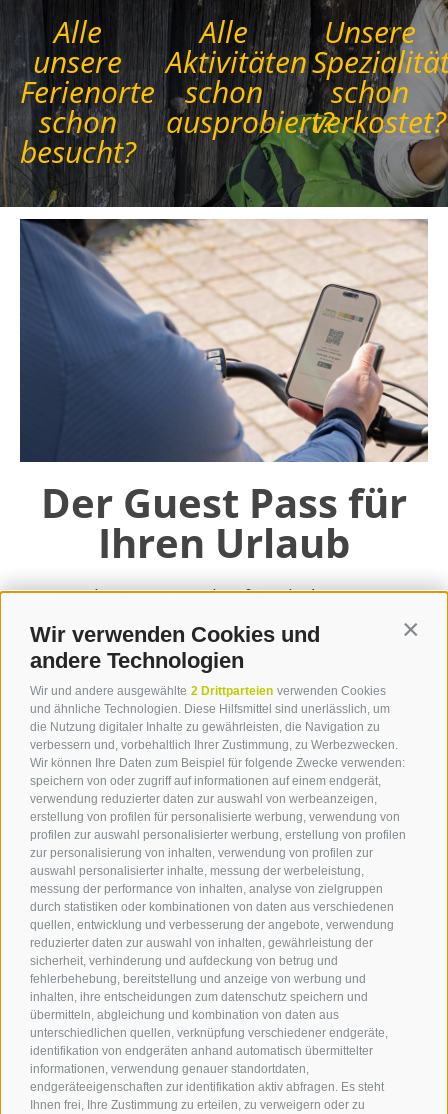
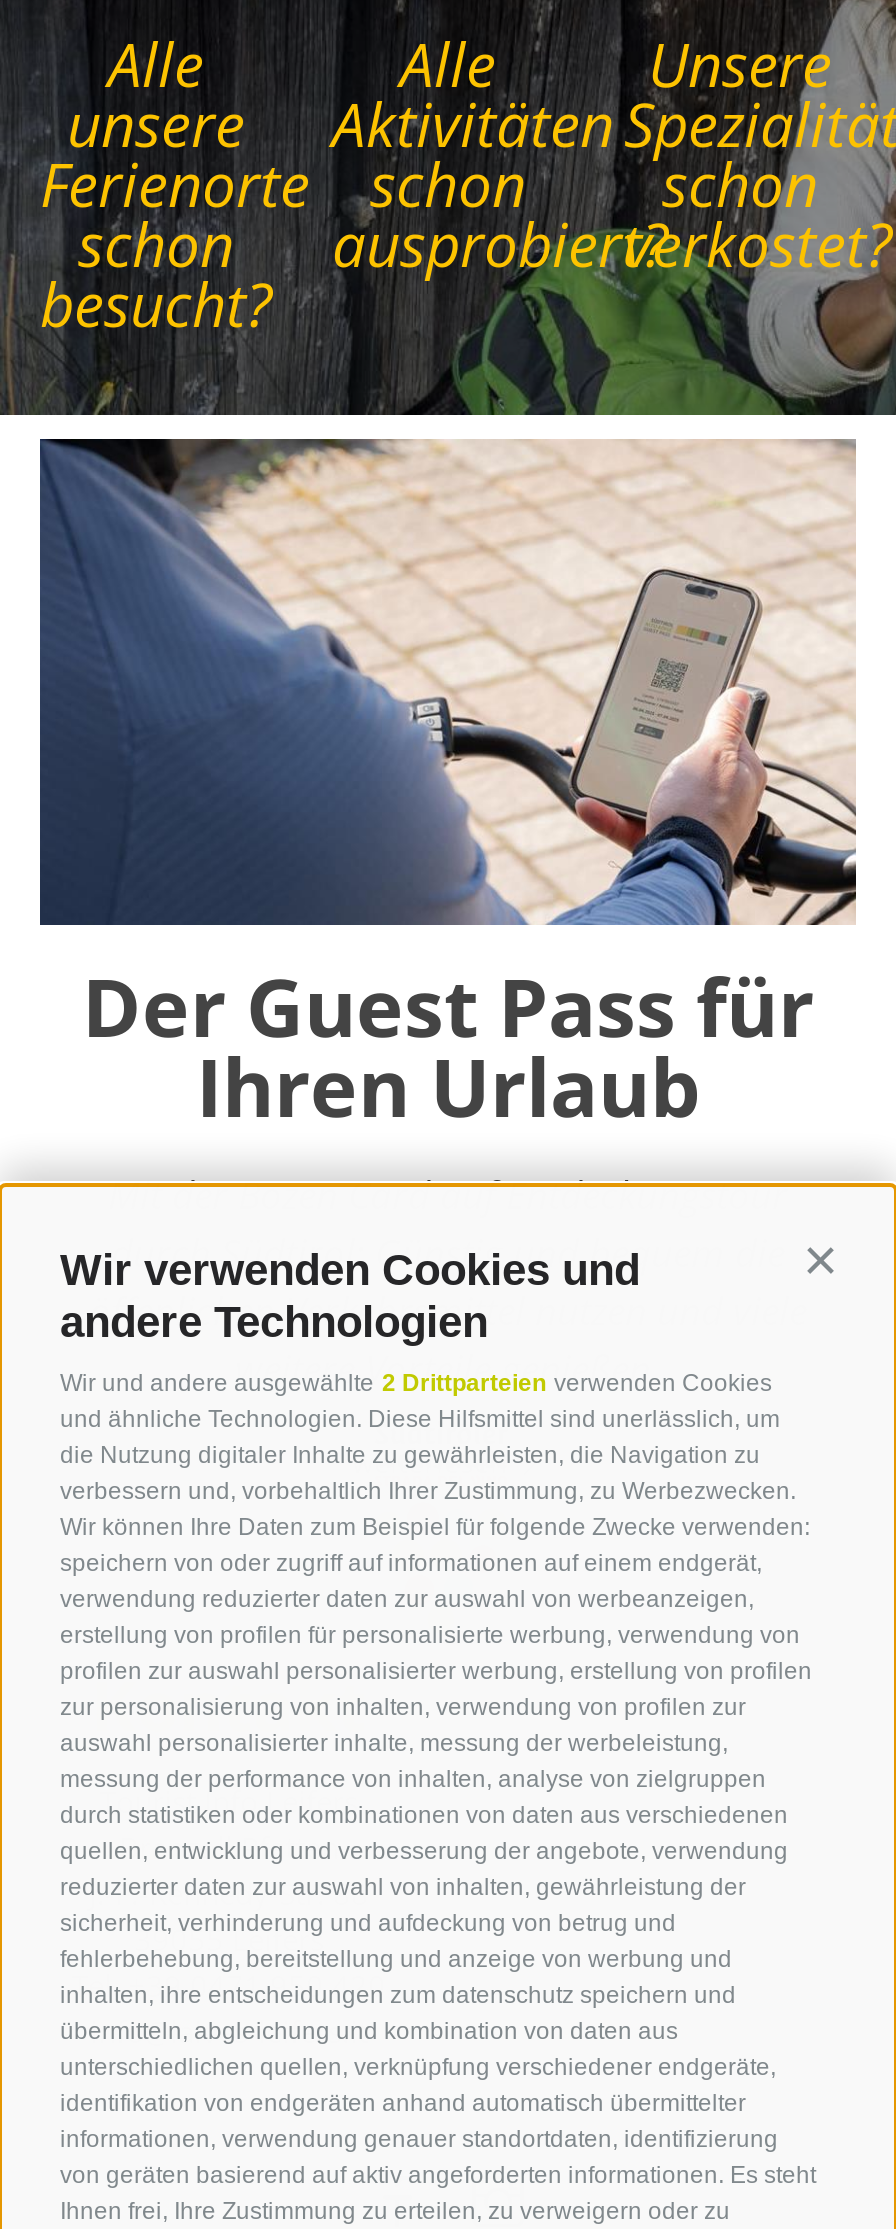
[30,1061,384,1093] informationen, verwendung genauer standortdaten, | endgeräteeigenschaften zur identifikation aktiv abfragen. Es steht -> [60,2124,816,2188] informationen, verwendung genauer standortdaten, identifizierung | von geräten basierend auf aktiv angeforderten informationen. Es steht

